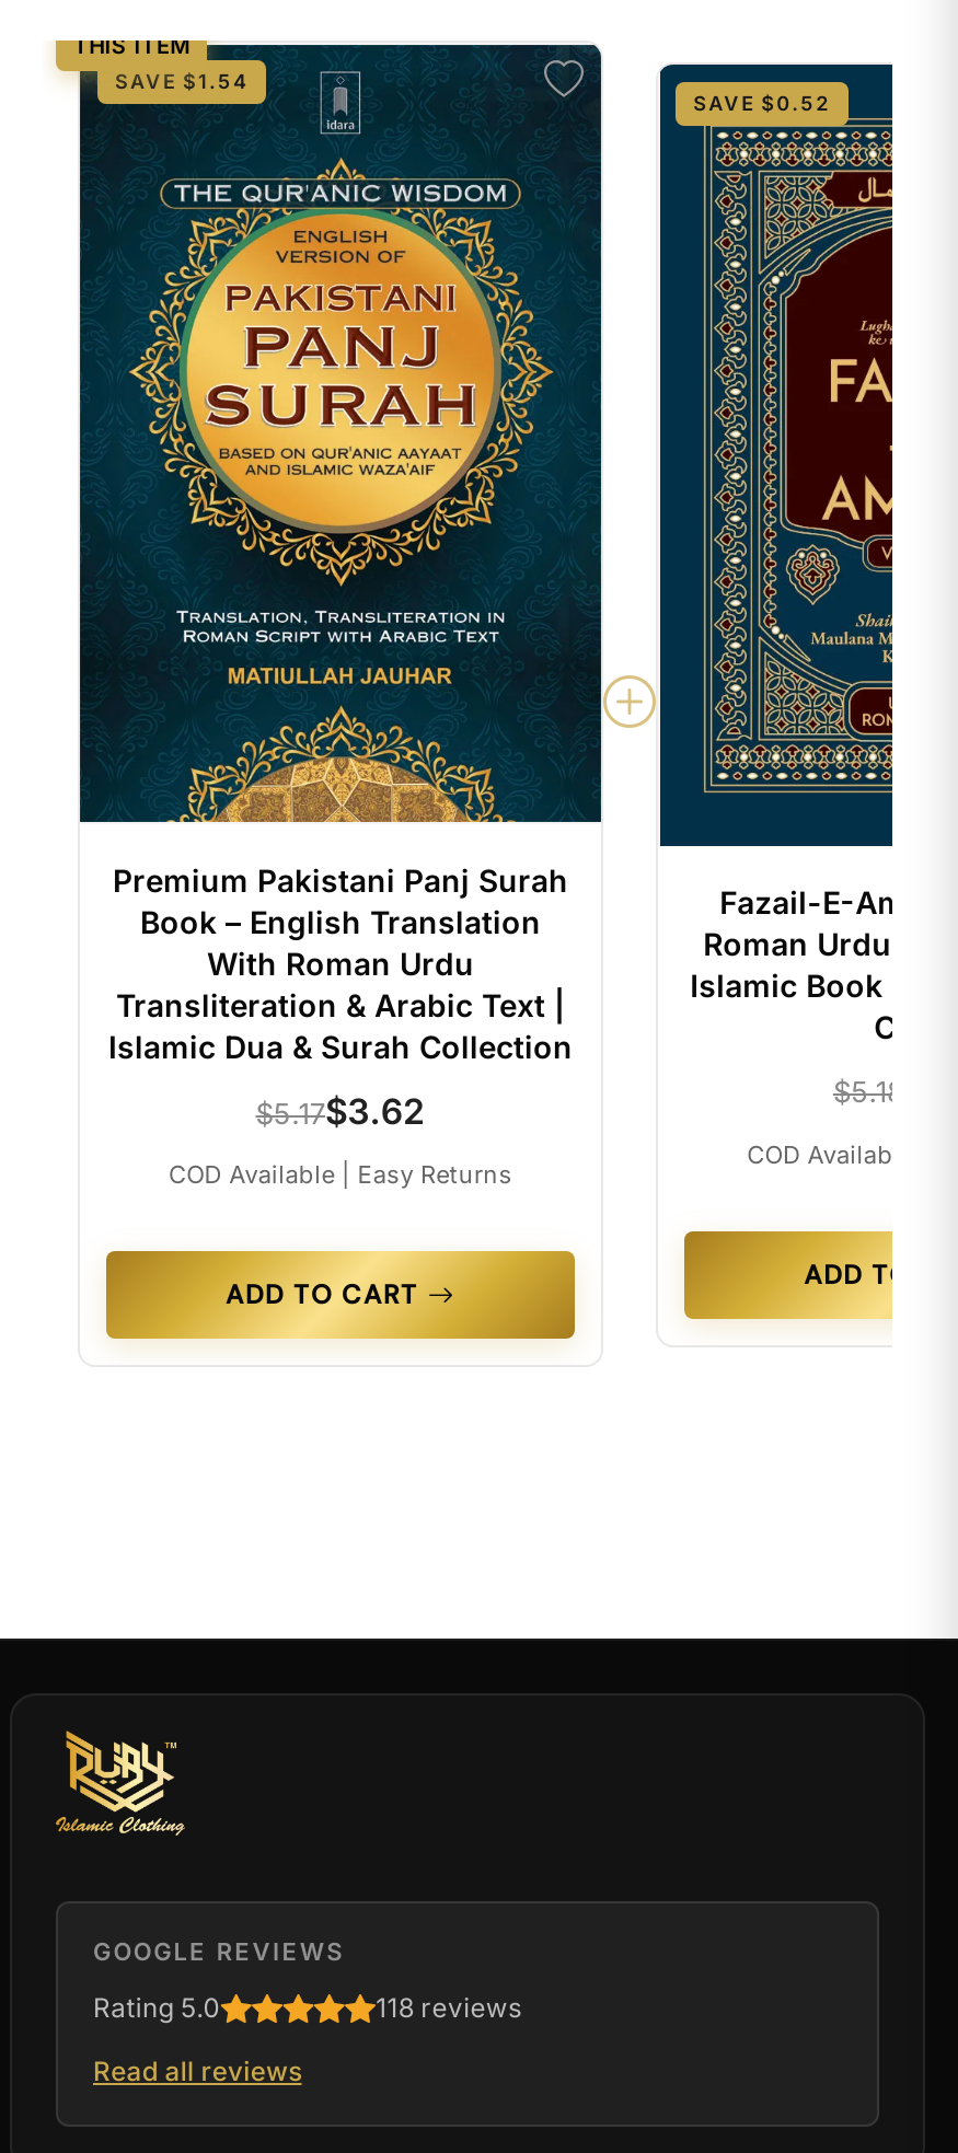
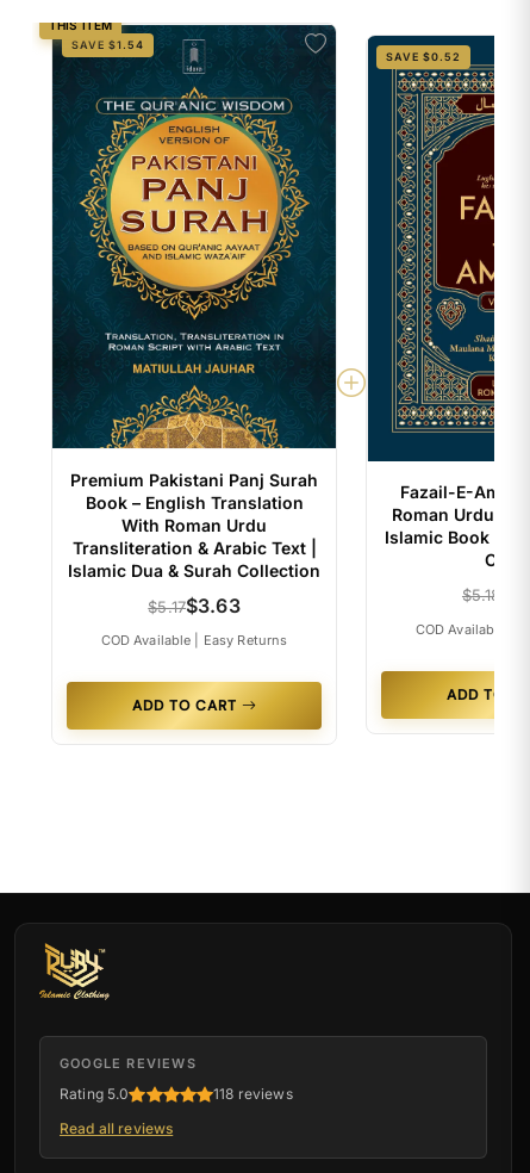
[256,1089,425,1133] $5.17$3.62 -> [148,594,240,617] $5.17$3.63

